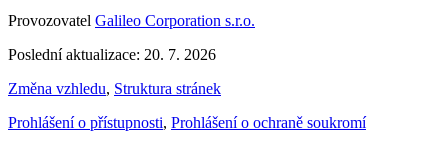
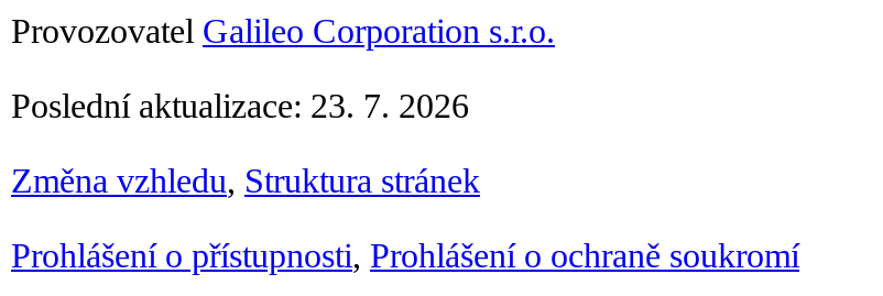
[8,46,216,63] Poslední aktualizace: 20. 7. 2026 -> [11,86,469,124] Poslední aktualizace: 23. 7. 2026

